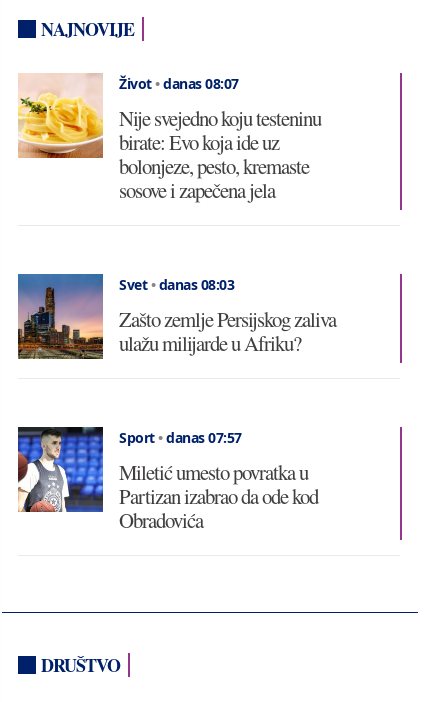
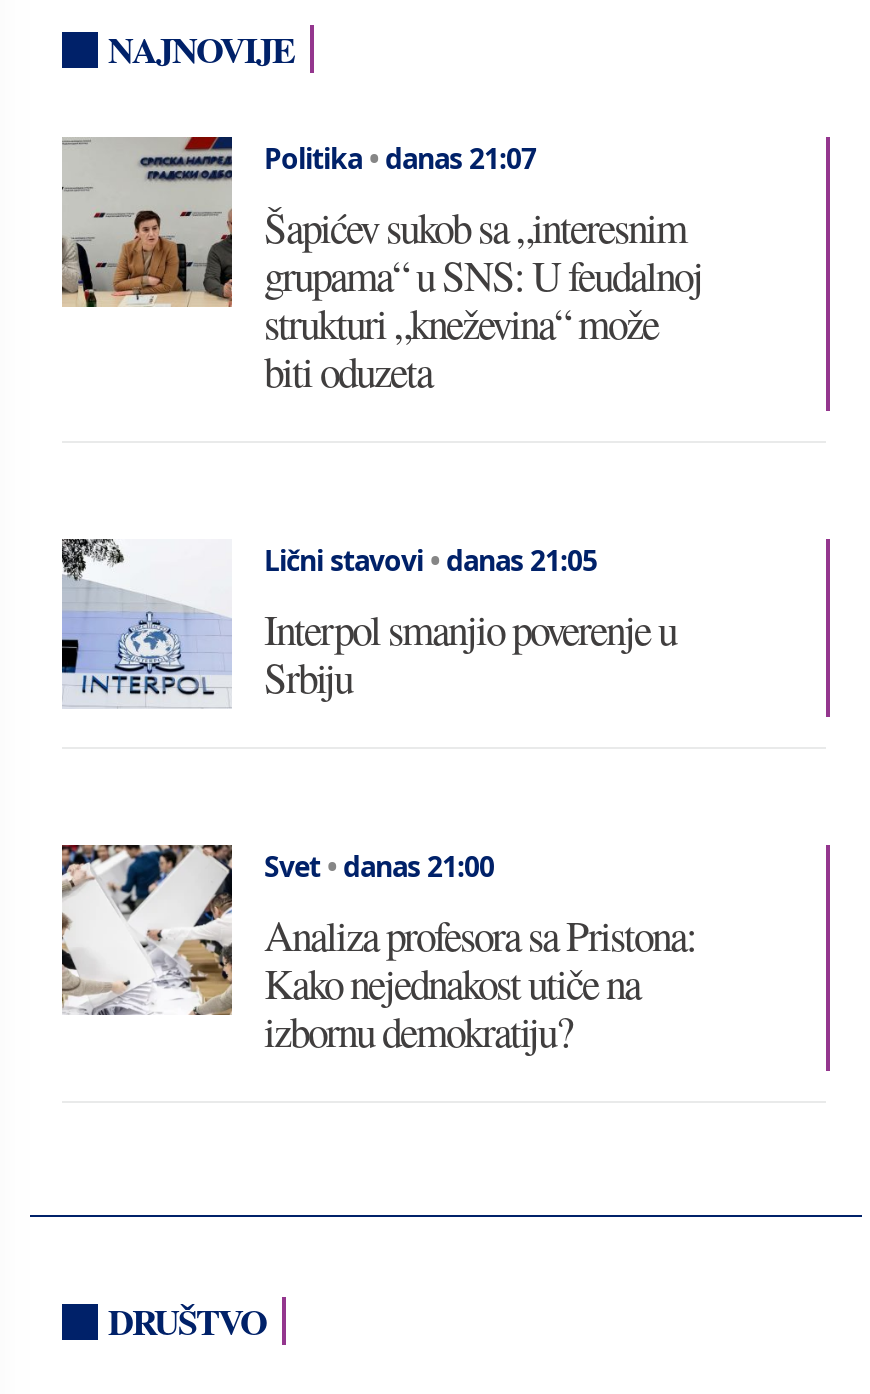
[18,73,321,204] [image] | Život • danas 08:07 | Nije svejedno koju testeninu | birate: Evo koja ide uz | bolonjeze, pesto, kremaste | sosove i zapečena jela -> [60,135,702,400] [image] | Politika • danas 21:07 | Šapićev sukob sa „interesnim | grupama“ u SNS: U feudalnoj | strukturi „kneževina“ može | biti oduzeta
[17,273,336,360] [image] | Svet • danas 08:03 | Zašto zemlje Persijskog zaliva | ulažu milijarde u Afriku? -> [60,537,676,709] [image] | Lični stavovi • danas 21:05 | Interpol smanjio poverenje u | Srbiju
[17,426,318,534] [image] | Sport • danas 07:57 | Miletić umesto povratka u | Partizan izabrao da ode kod | Obradovića -> [60,843,696,1060] [image] | Svet • danas 21:00 | Analiza profesora sa Pristona: | Kako nejednakost utiče na | izbornu demokratiju?

